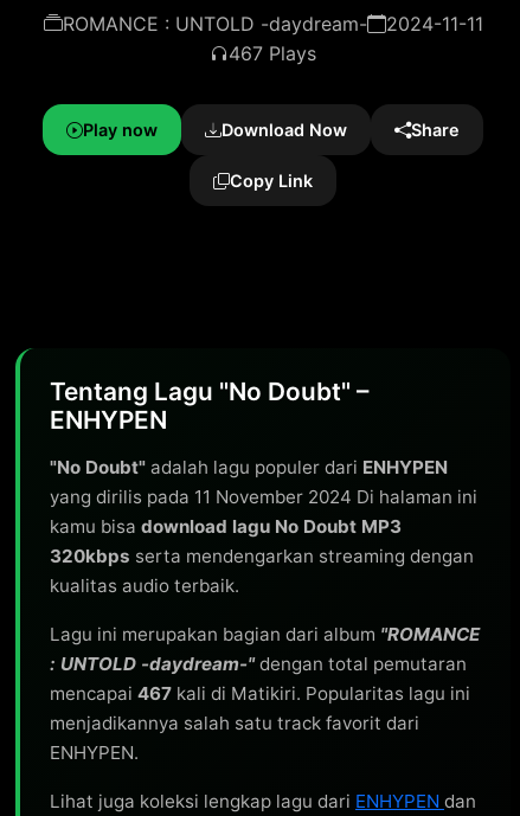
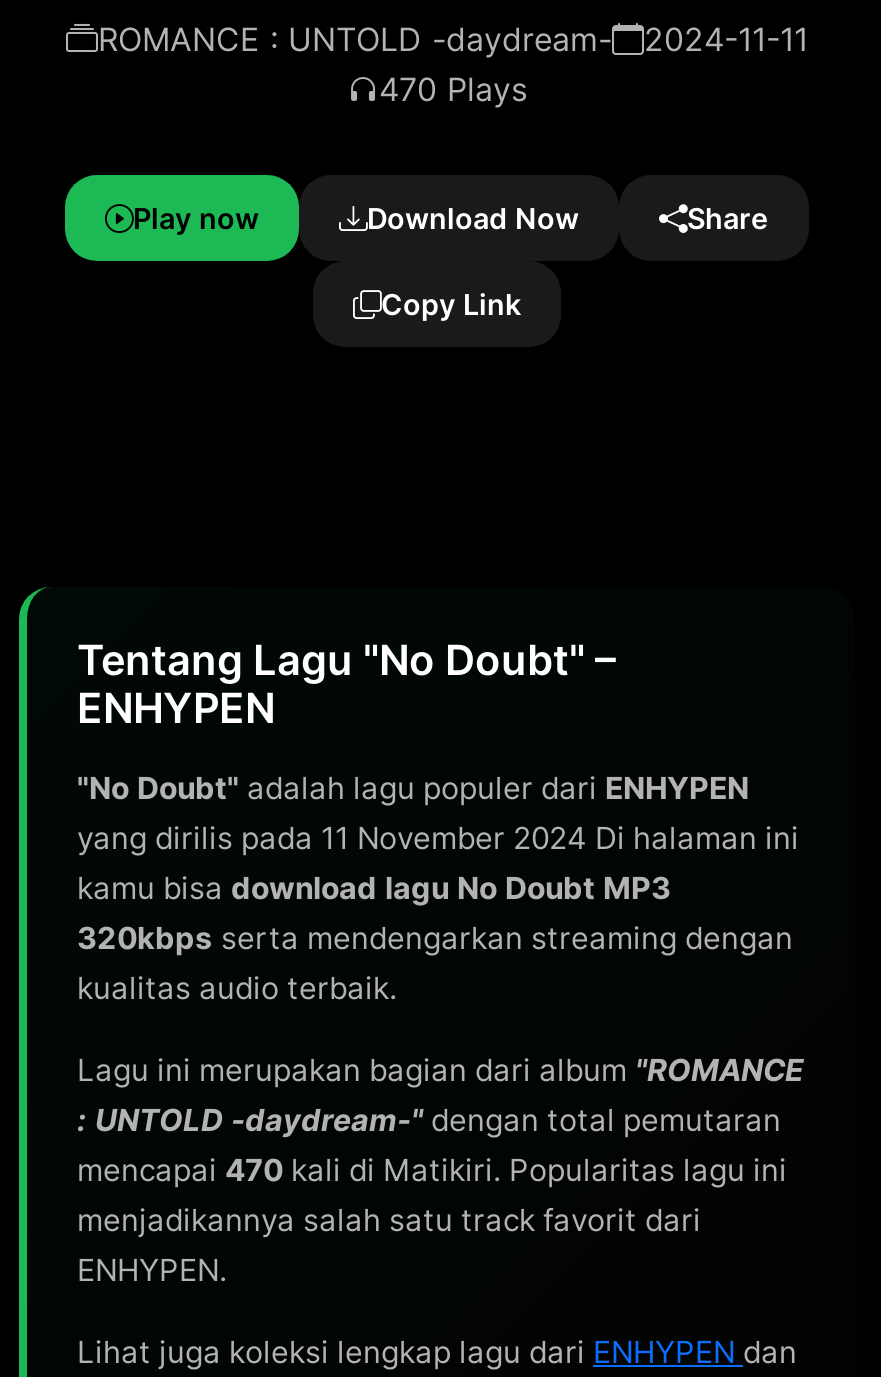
[229,41,316,65] 467 Plays -> [379,69,527,109] 470 Plays
[50,682,470,705] mencapai 467 kali di Matikiri. Popularitas lagu ini -> [77,1151,787,1189] mencapai 470 kali di Matikiri. Popularitas lagu ini

